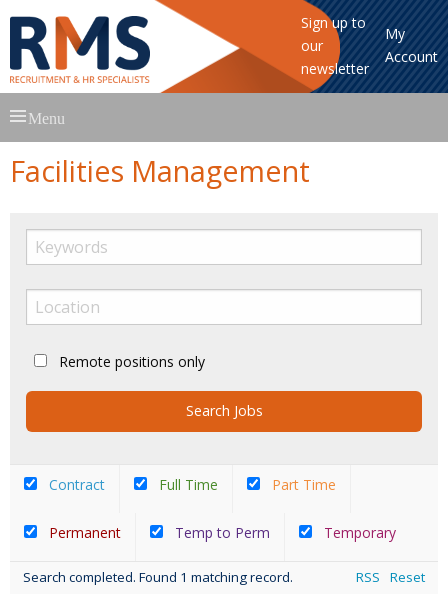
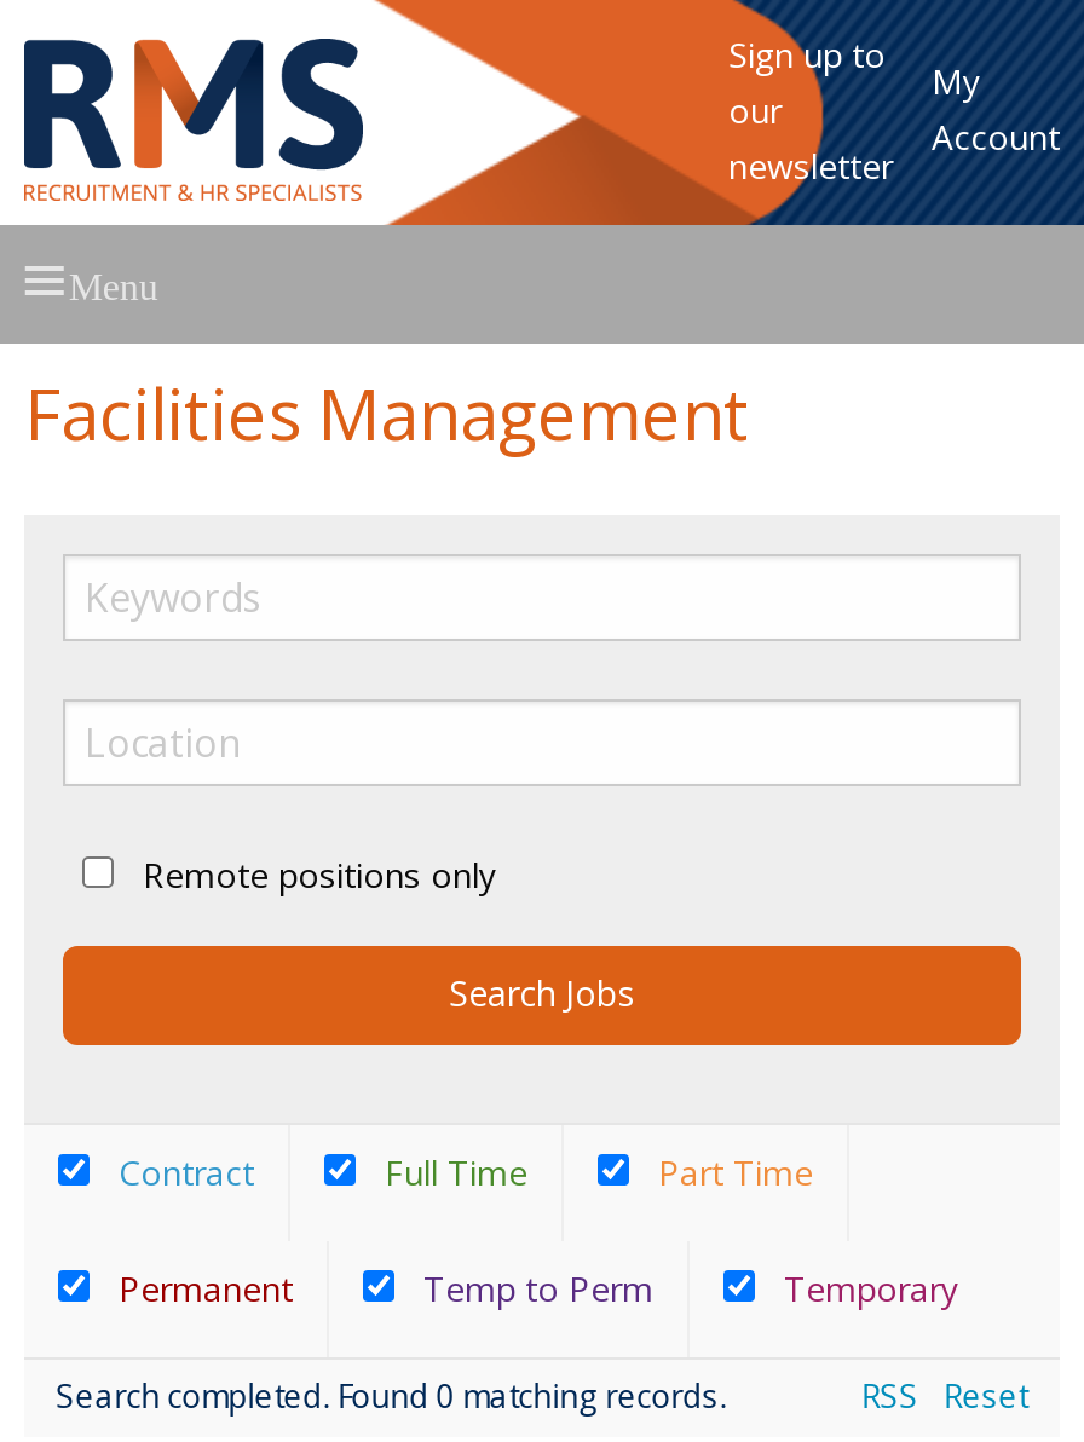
[23,568,293,586] Search completed. Found 1 matching record. -> [56,1375,727,1419] Search completed. Found 0 matching records.

